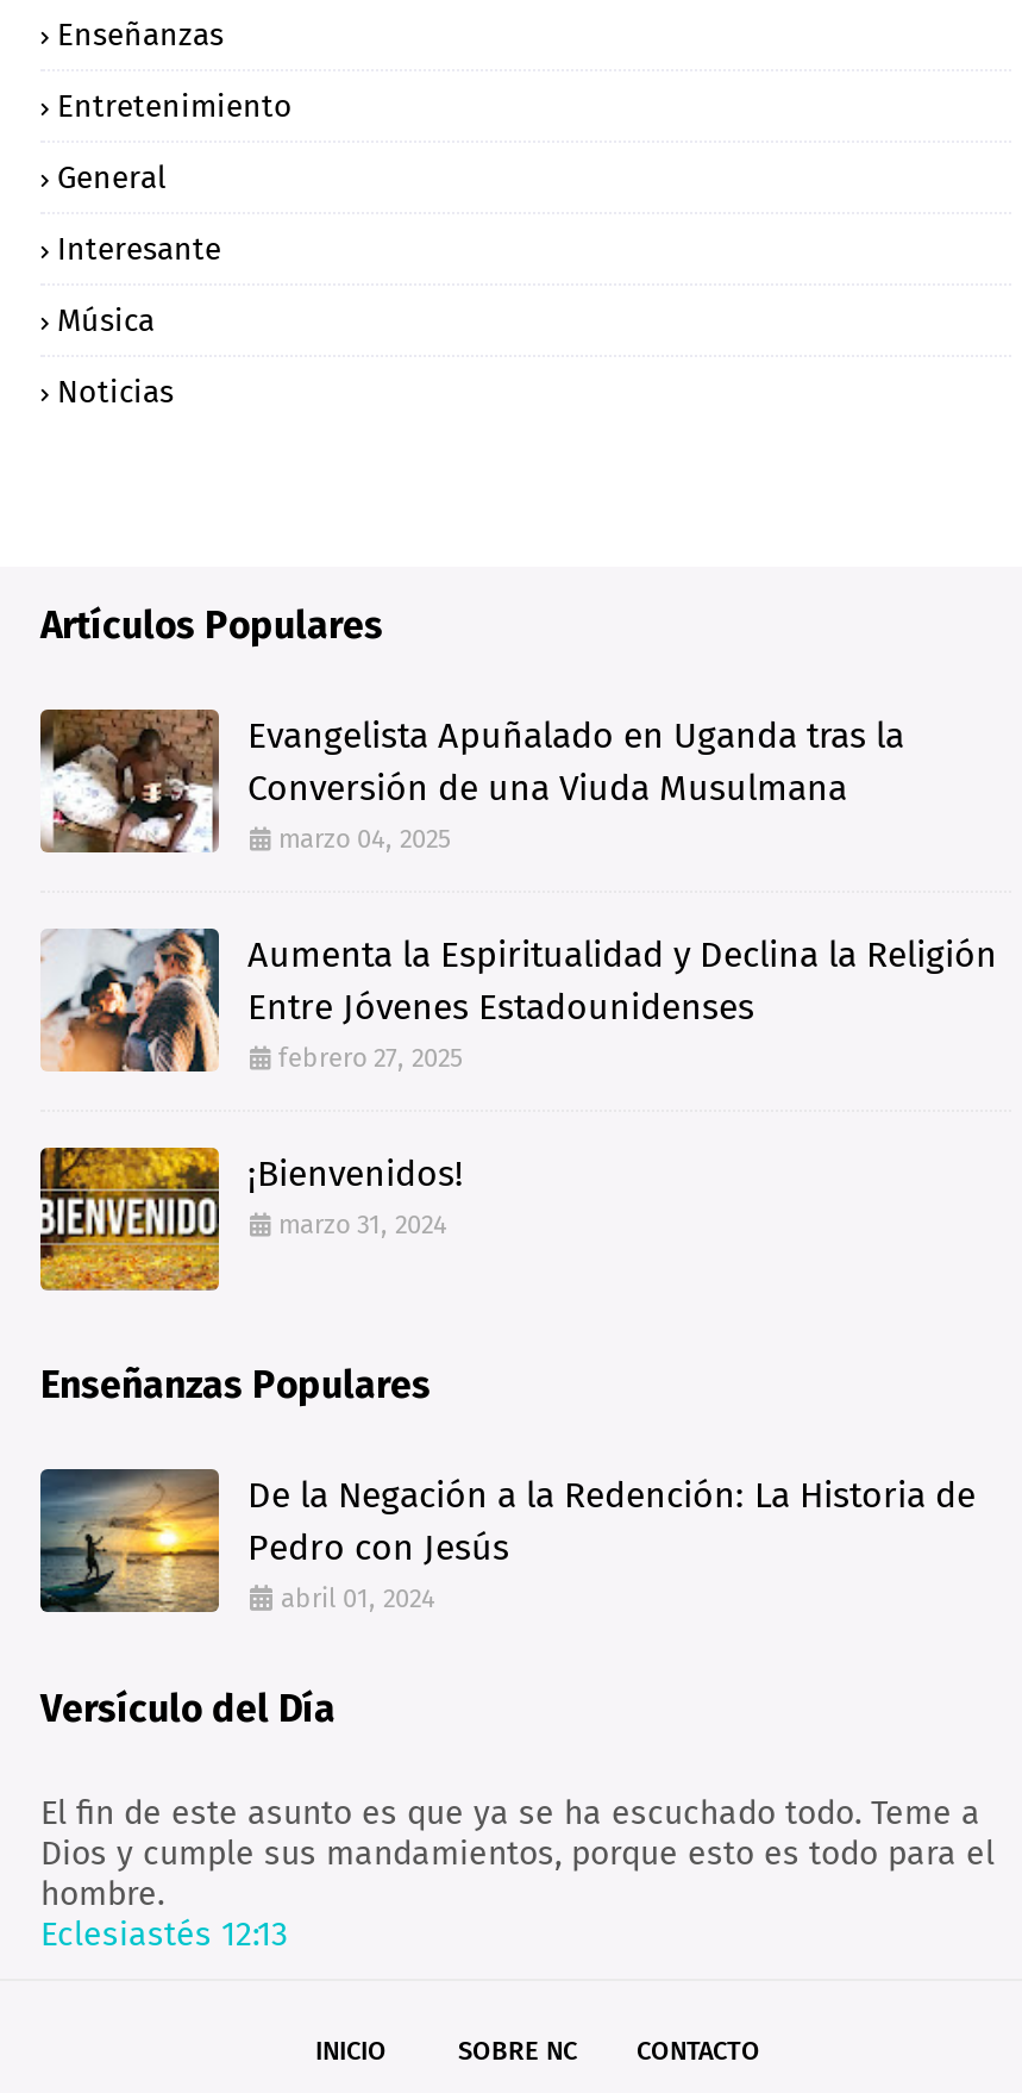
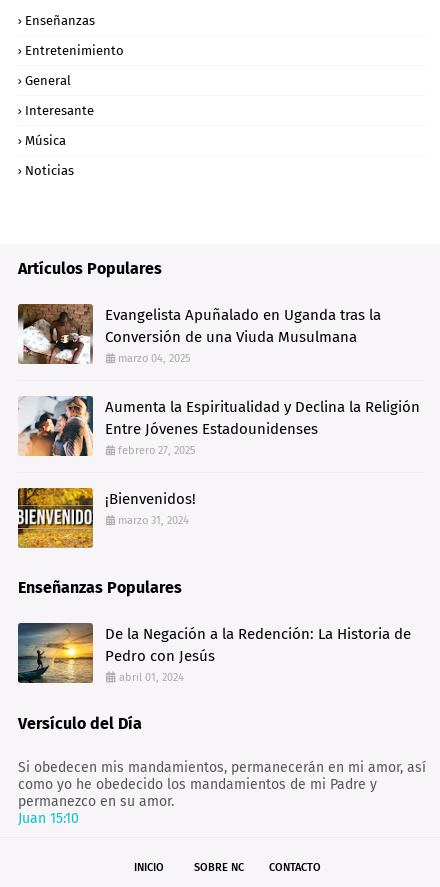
[40,1793,995,1955] El fin de este asunto es que ya se ha escuchado todo. Teme a | Dios y cumple sus mandamientos, porque esto es todo para el | hombre. | Eclesiastés 12:13 -> [18,759,426,827] Si obedecen mis mandamientos, permanecerán en mi amor, así | como yo he obedecido los mandamientos de mi Padre y | permanezco en su amor. | Juan 15:10

